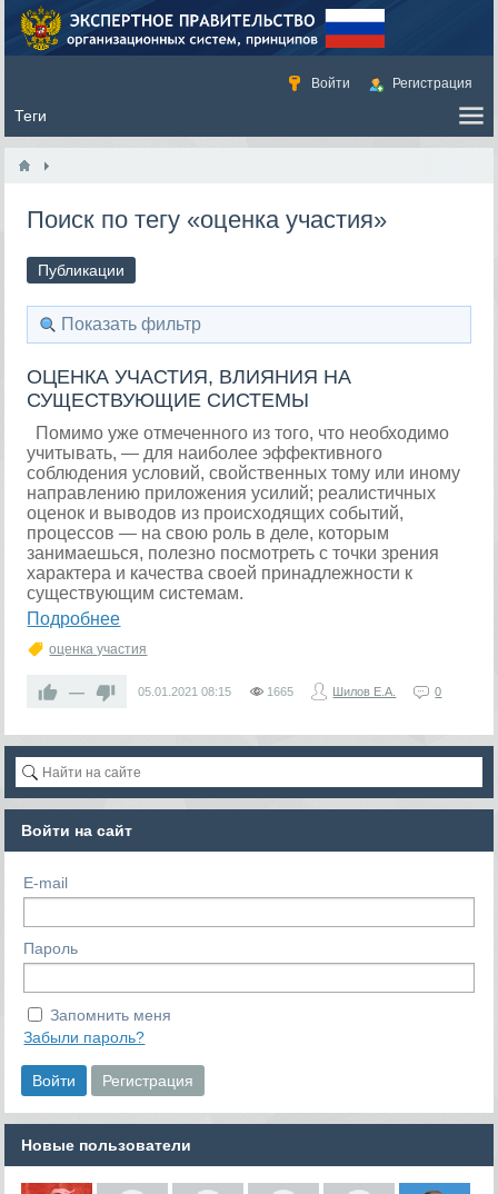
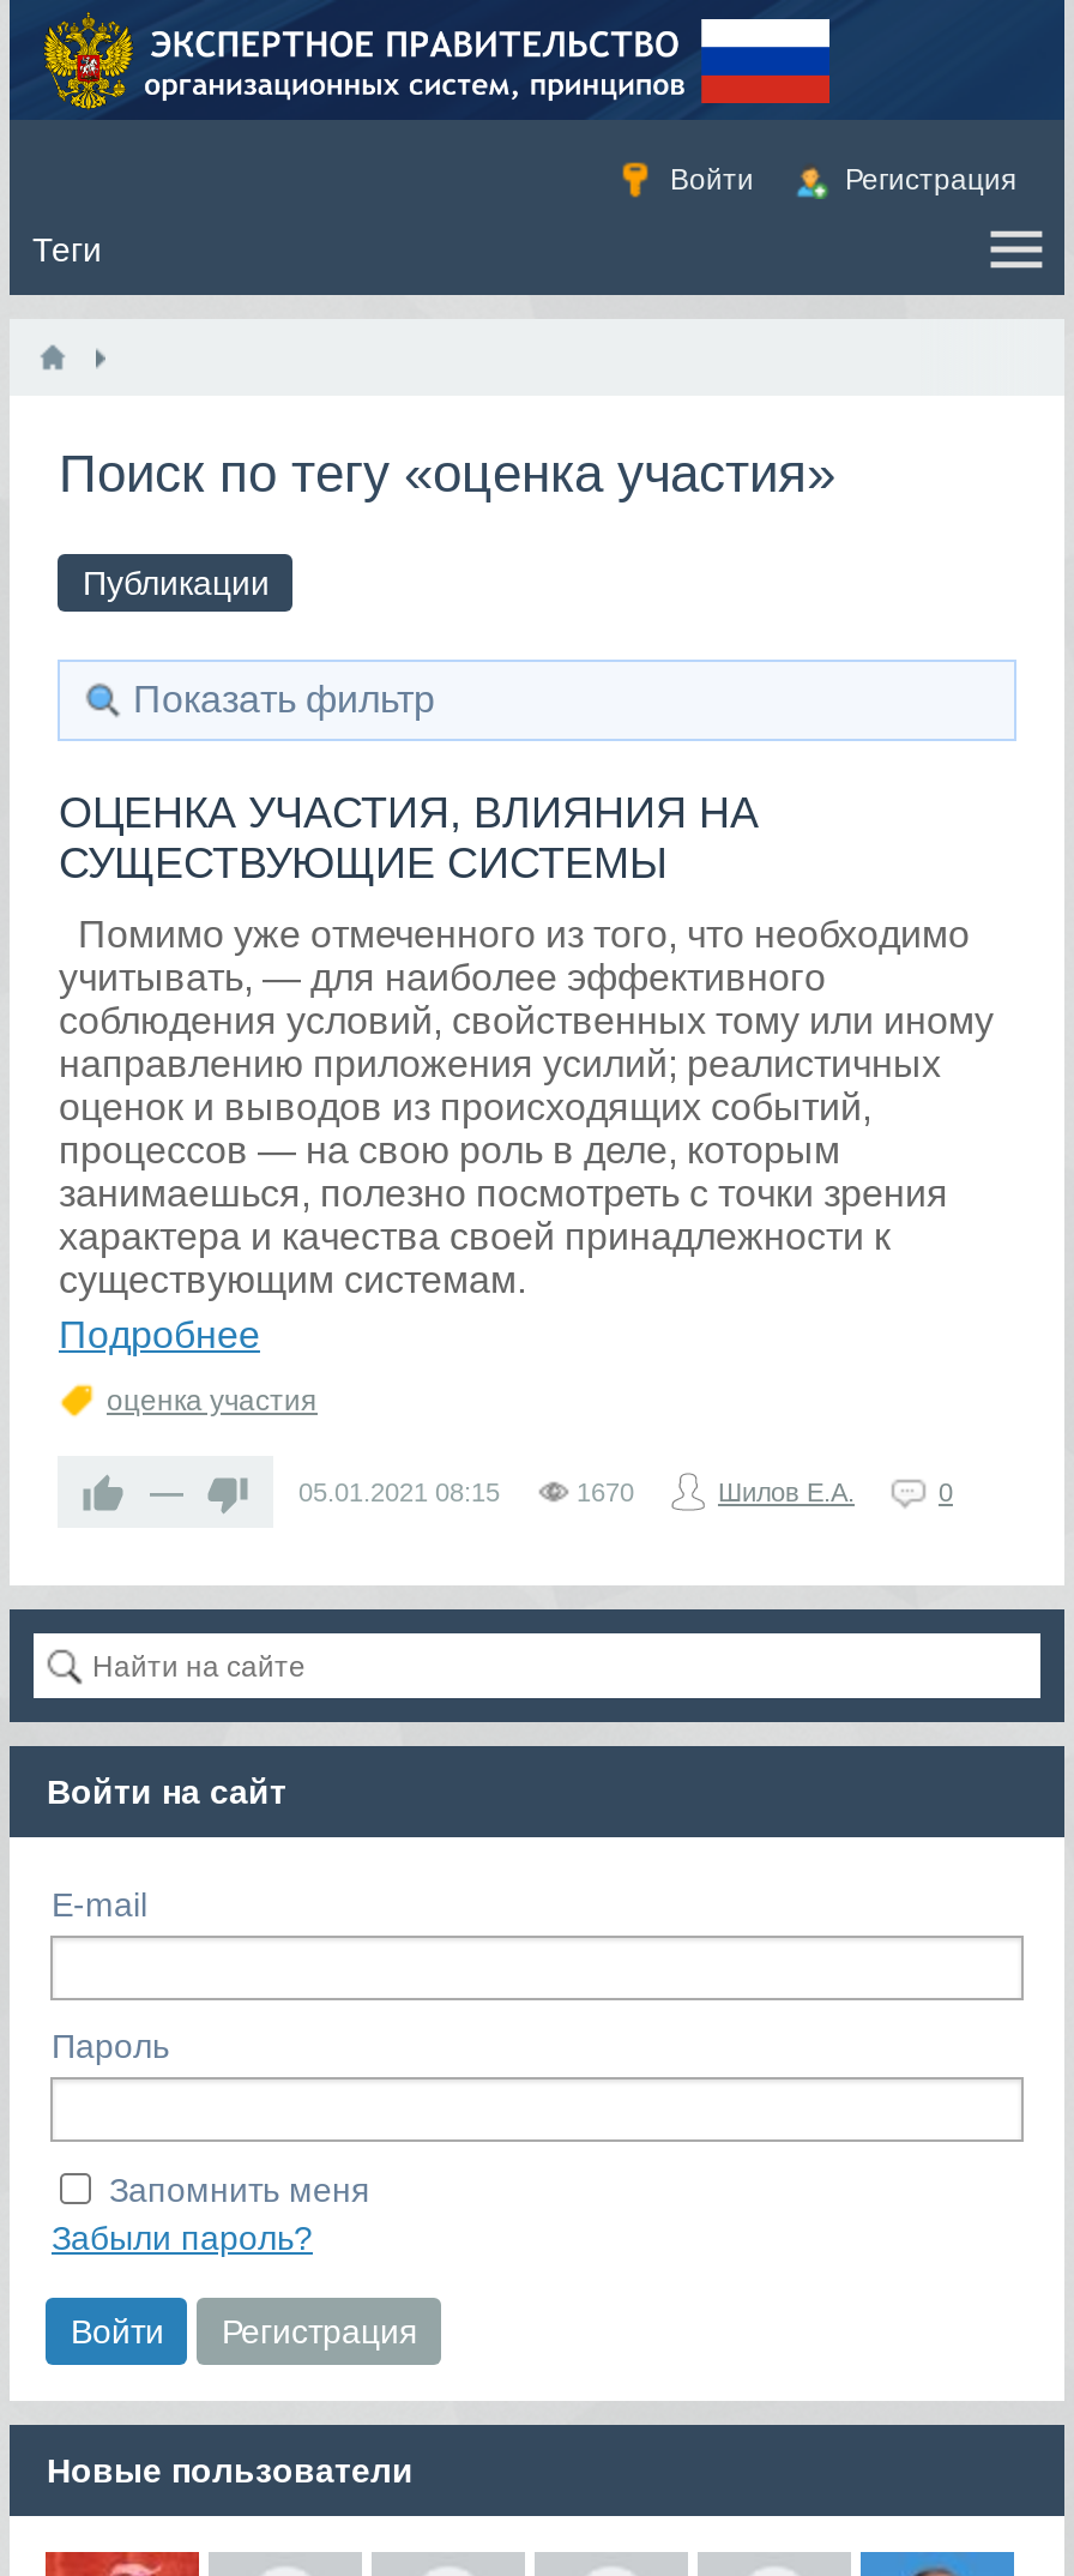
[267,685,294,698] 1665 -> [577,1477,634,1506] 1670

